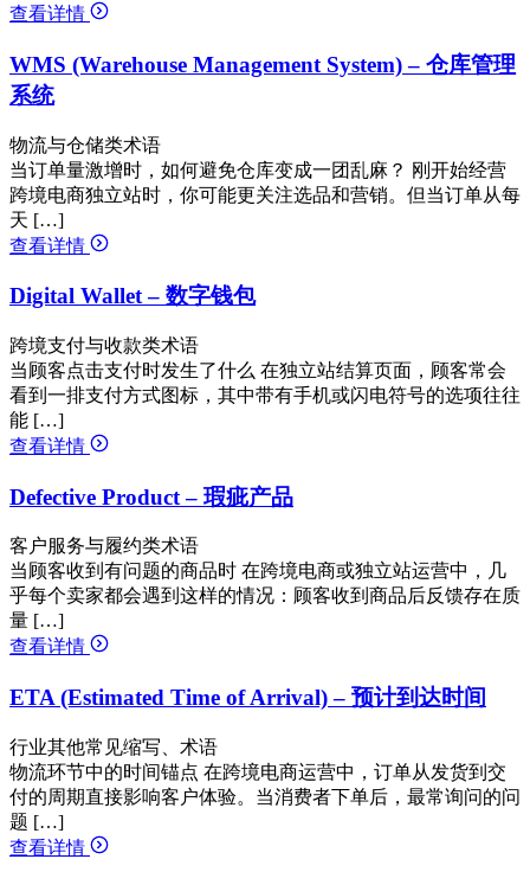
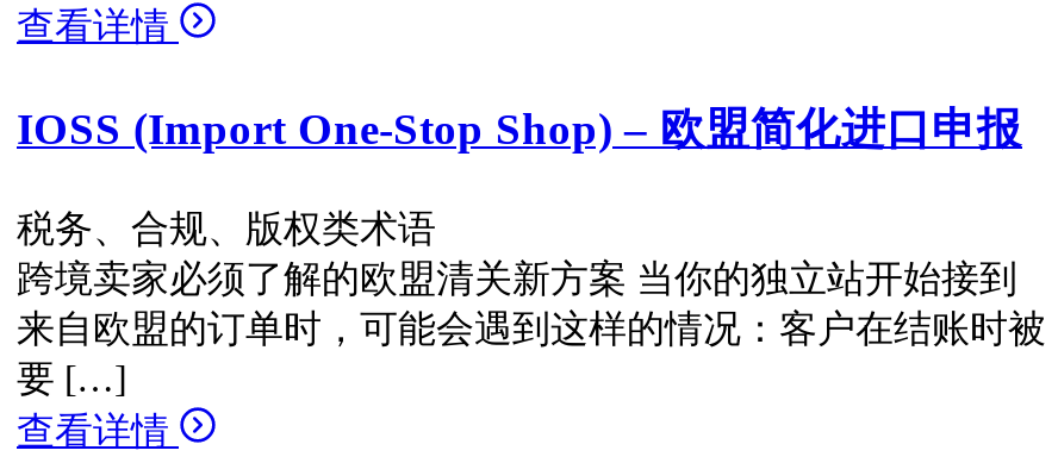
[9,52,521,832] WMS (Warehouse Management System) – 仓库管理 | 系统 | 物流与仓储类术语 | 当订单量激增时，如何避免仓库变成一团乱麻？ 刚开始经营 | 跨境电商独立站时，你可能更关注选品和营销。但当订单从每 | 天 […] | 查看详情 | Digital Wallet – 数字钱包 | 跨境支付与收款类术语 | 当顾客点击支付时发生了什么 在独立站结算页面，顾客常会 | 看到一排支付方式图标，其中带有手机或闪电符号的选项往往 | 能 […] | 查看详情 | Defective Product – 瑕疵产品 | 客户服务与履约类术语 | 当顾客收到有问题的商品时 在跨境电商或独立站运营中，几 | 乎每个卖家都会遇到这样的情况：顾客收到商品后反馈存在质 | 量 […] | 查看详情 | ETA (Estimated Time of Arrival) – 预计到达时间 | 行业其他常见缩写、术语 | 物流环节中的时间锚点 在跨境电商运营中，订单从发货到交 | 付的周期直接影响客户体验。当消费者下单后，最常询问的问 | 题 […] -> [17,105,1046,399] IOSS (Import One-Stop Shop) – 欧盟简化进口申报 | 税务、合规、版权类术语 | 跨境卖家必须了解的欧盟清关新方案 当你的独立站开始接到 | 来自欧盟的订单时，可能会遇到这样的情况：客户在结账时被 | 要 […]

